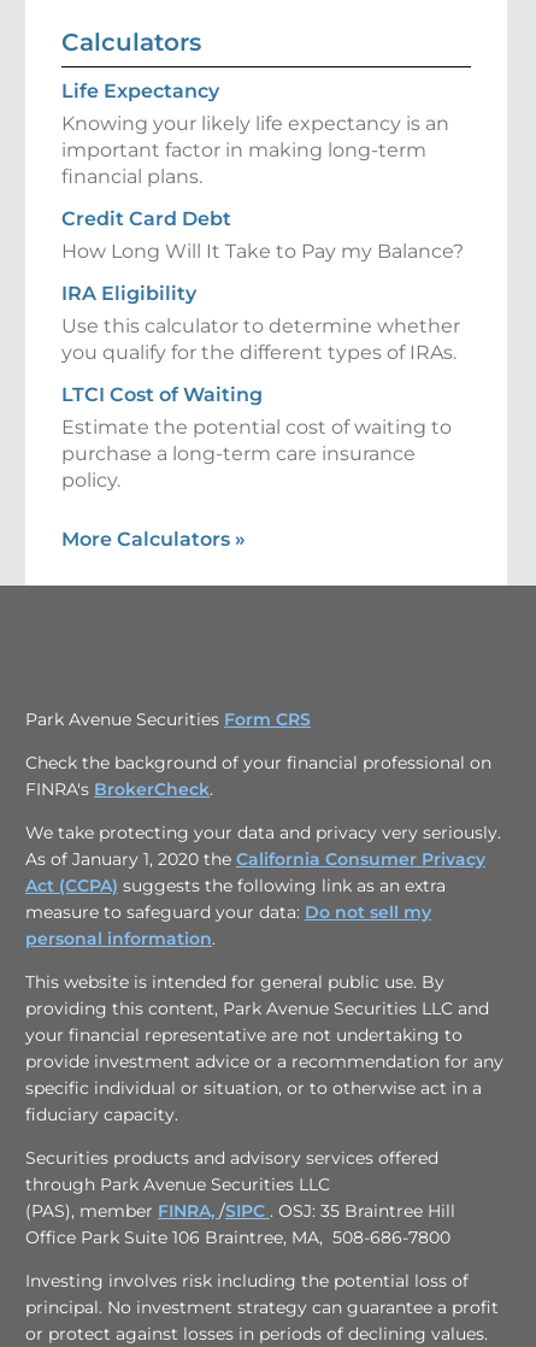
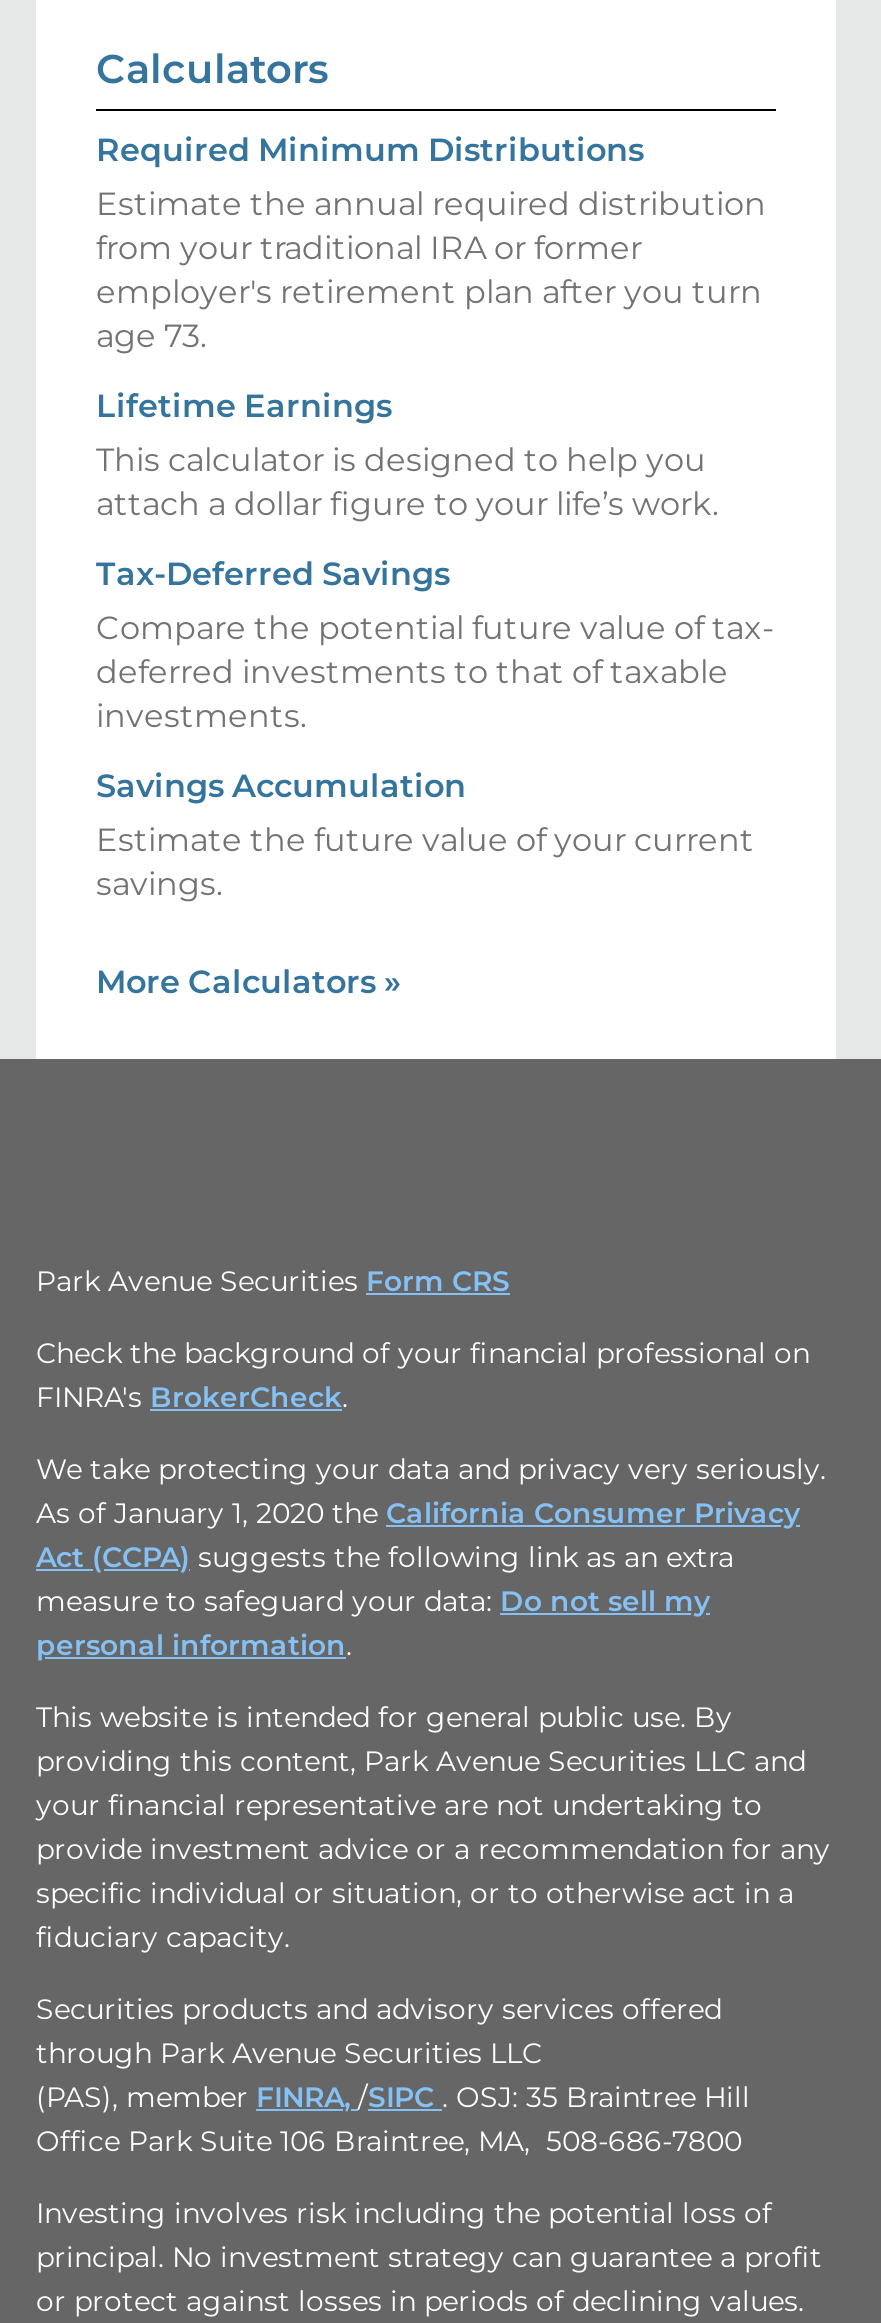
[61,79,449,188] Life Expectancy | Knowing your likely life expectancy is an | important factor in making long-term | financial plans. -> [96,131,766,355] Required Minimum Distributions | Estimate the annual required distribution | from your traditional IRA or former | employer's retirement plan after you turn | age 73.
[61,207,464,263] Credit Card Debt | How Long Will It Take to Pay my Balance? -> [96,387,718,523] Lifetime Earnings | This calculator is designed to help you | attach a dollar figure to your life’s work.
[61,282,460,364] IRA Eligibility | Use this calculator to determine whether | you qualify for the different types of IRAs. -> [96,555,774,735] Tax-Deferred Savings | Compare the potential future value of tax- | deferred investments to that of taxable | investments.
[61,383,452,491] LTCI Cost of Waiting | Estimate the potential cost of waiting to | purchase a long-term care insurance | policy. -> [96,767,754,903] Savings Accumulation | Estimate the future value of your current | savings.

